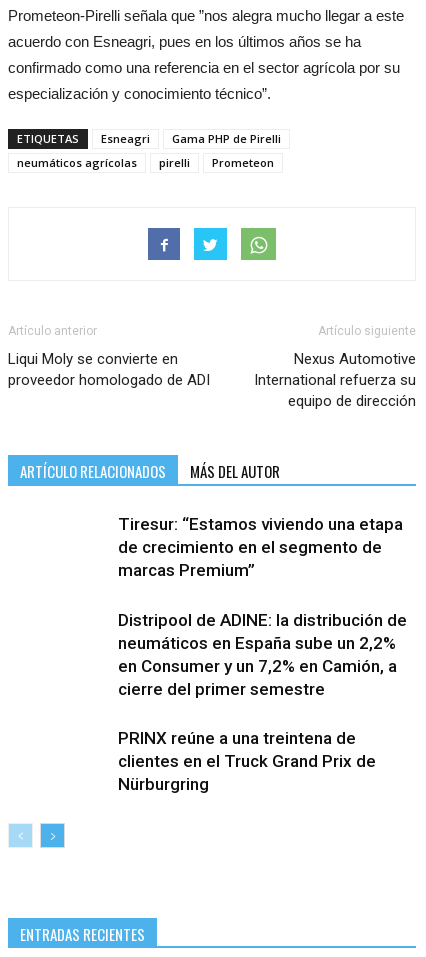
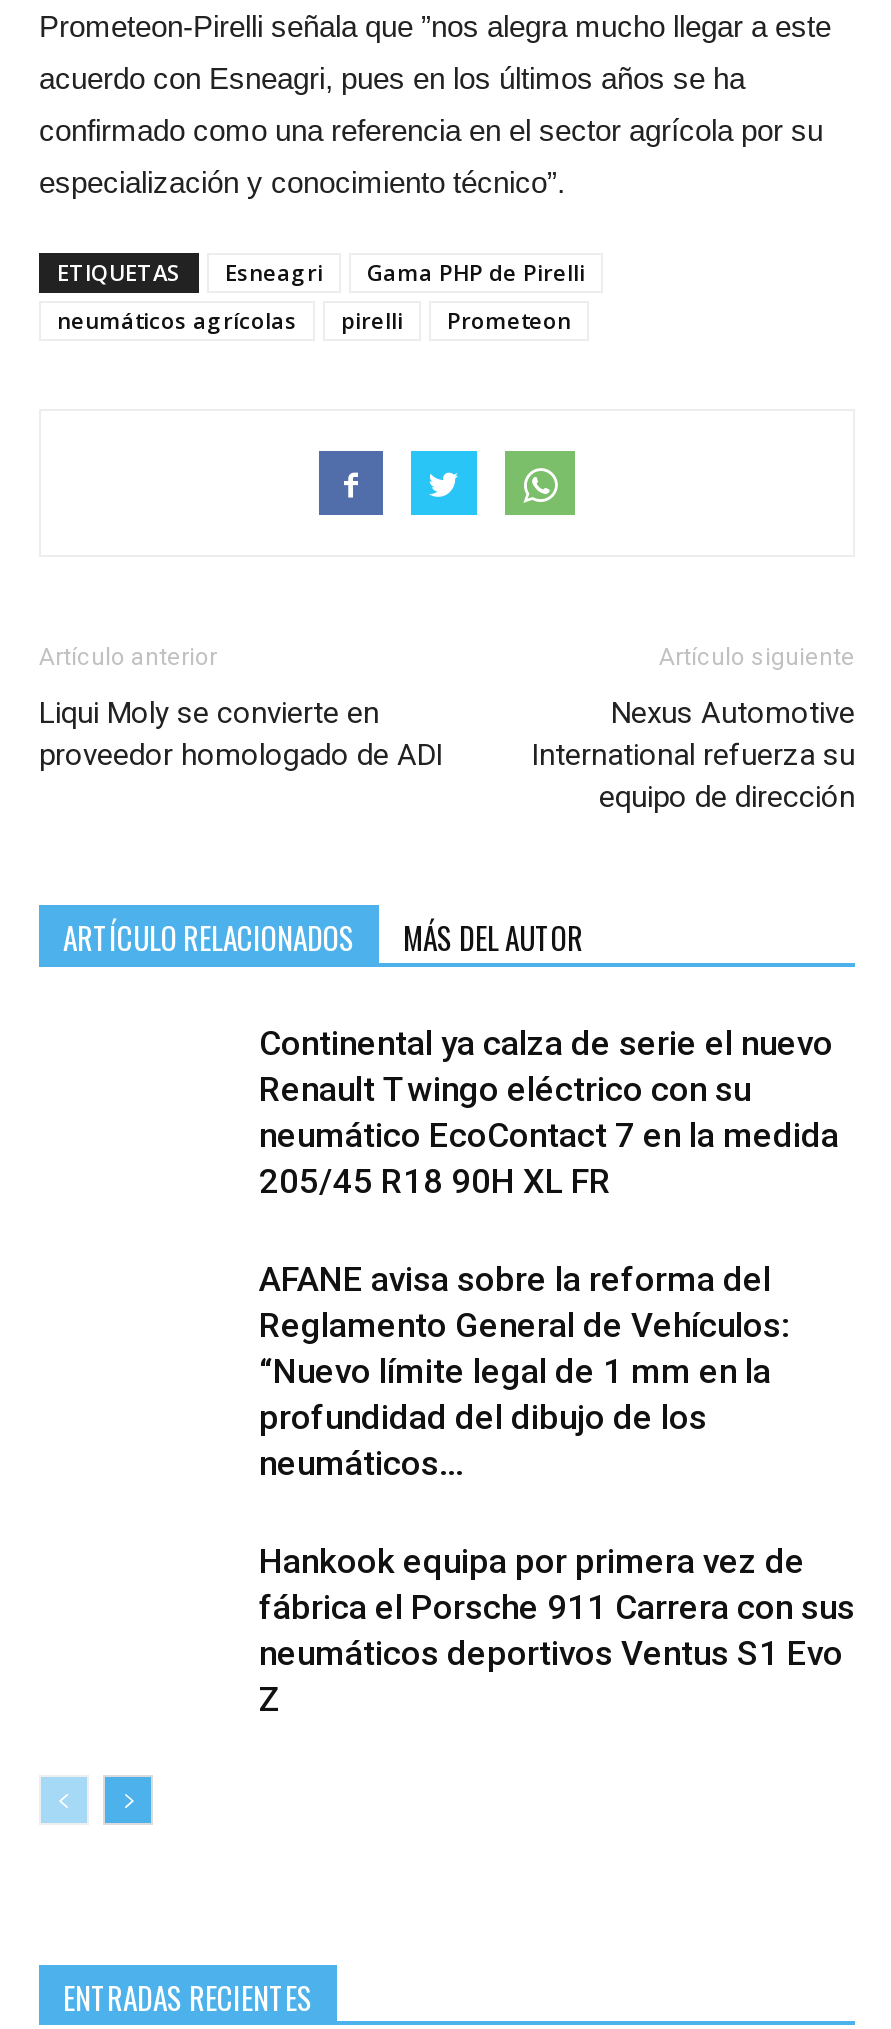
[118,514,403,580] Tiresur: “Estamos viviendo una etapa | de crecimiento en el segmento de | marcas Premium” -> [259,1023,839,1201] Continental ya calza de serie el nuevo | Renault Twingo eléctrico con su | neumático EcoContact 7 en la medida | 205/45 R18 90H XL FR
[118,610,407,699] Distripool de ADINE: la distribución de | neumáticos en España sube un 2,2% | en Consumer y un 7,2% en Camión, a | cierre del primer semestre -> [259,1259,789,1483] AFANE avisa sobre la reforma del | Reglamento General de Vehículos: | “Nuevo límite legal de 1 mm en la | profundidad del dibujo de los | neumáticos...
[118,728,376,794] PRINX reúne a una treintena de | clientes en el Truck Grand Prix de | Nürburgring -> [259,1541,855,1719] Hankook equipa por primera vez de | fábrica el Porsche 911 Carrera con sus | neumáticos deportivos Ventus S1 Evo | Z

